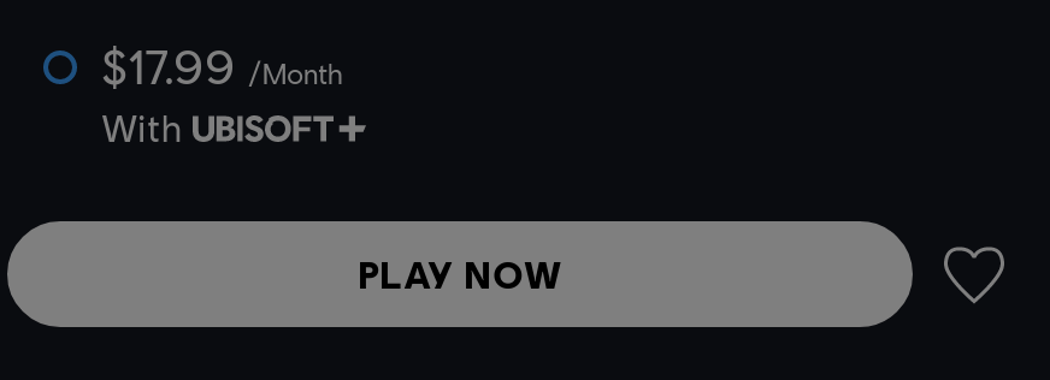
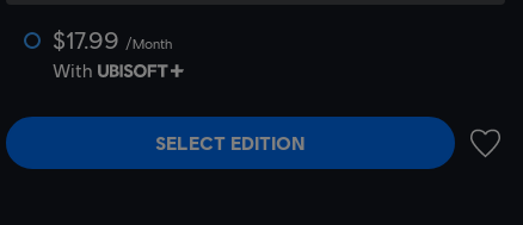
[358,250,562,296] PLAY NOW -> [155,131,306,154] SELECT EDITION

